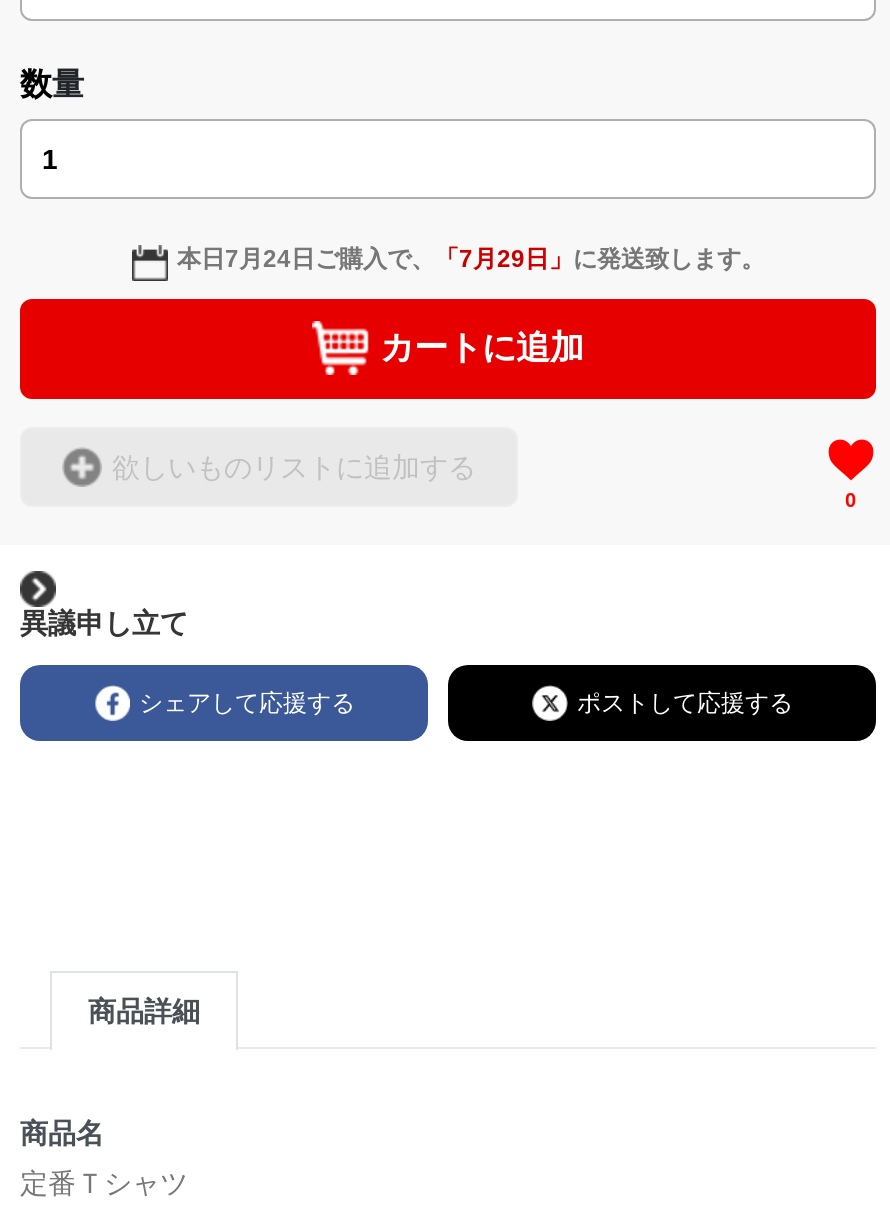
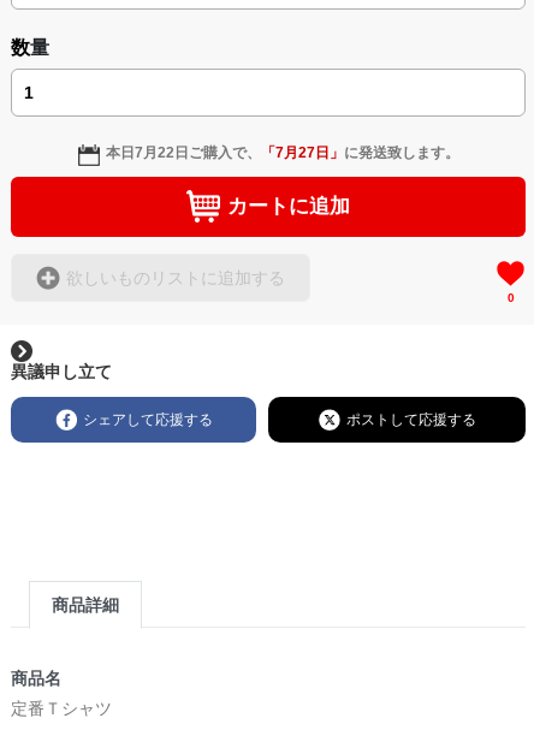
[177,244,765,272] 本日7月24日ご購入で、「7月29日」に発送致します。 -> [105,144,459,161] 本日7月22日ご購入で、「7月27日」に発送致します。

